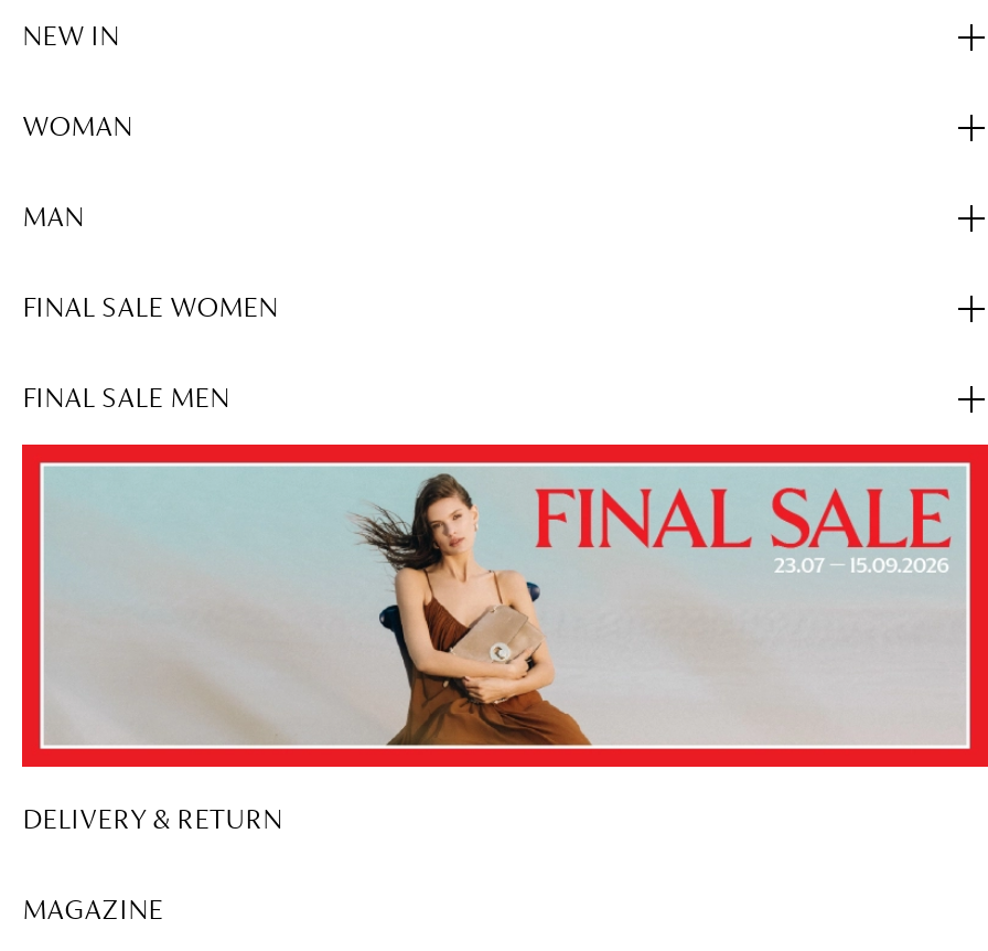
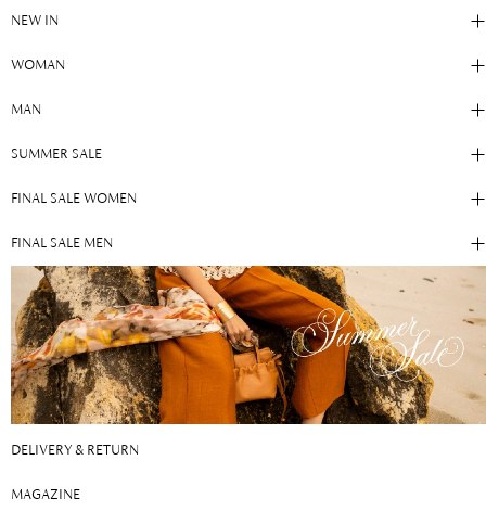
none -> [11,145,102,161] SUMMER SALE
[20,442,981,769] [image] -> [10,265,483,425] [image]

